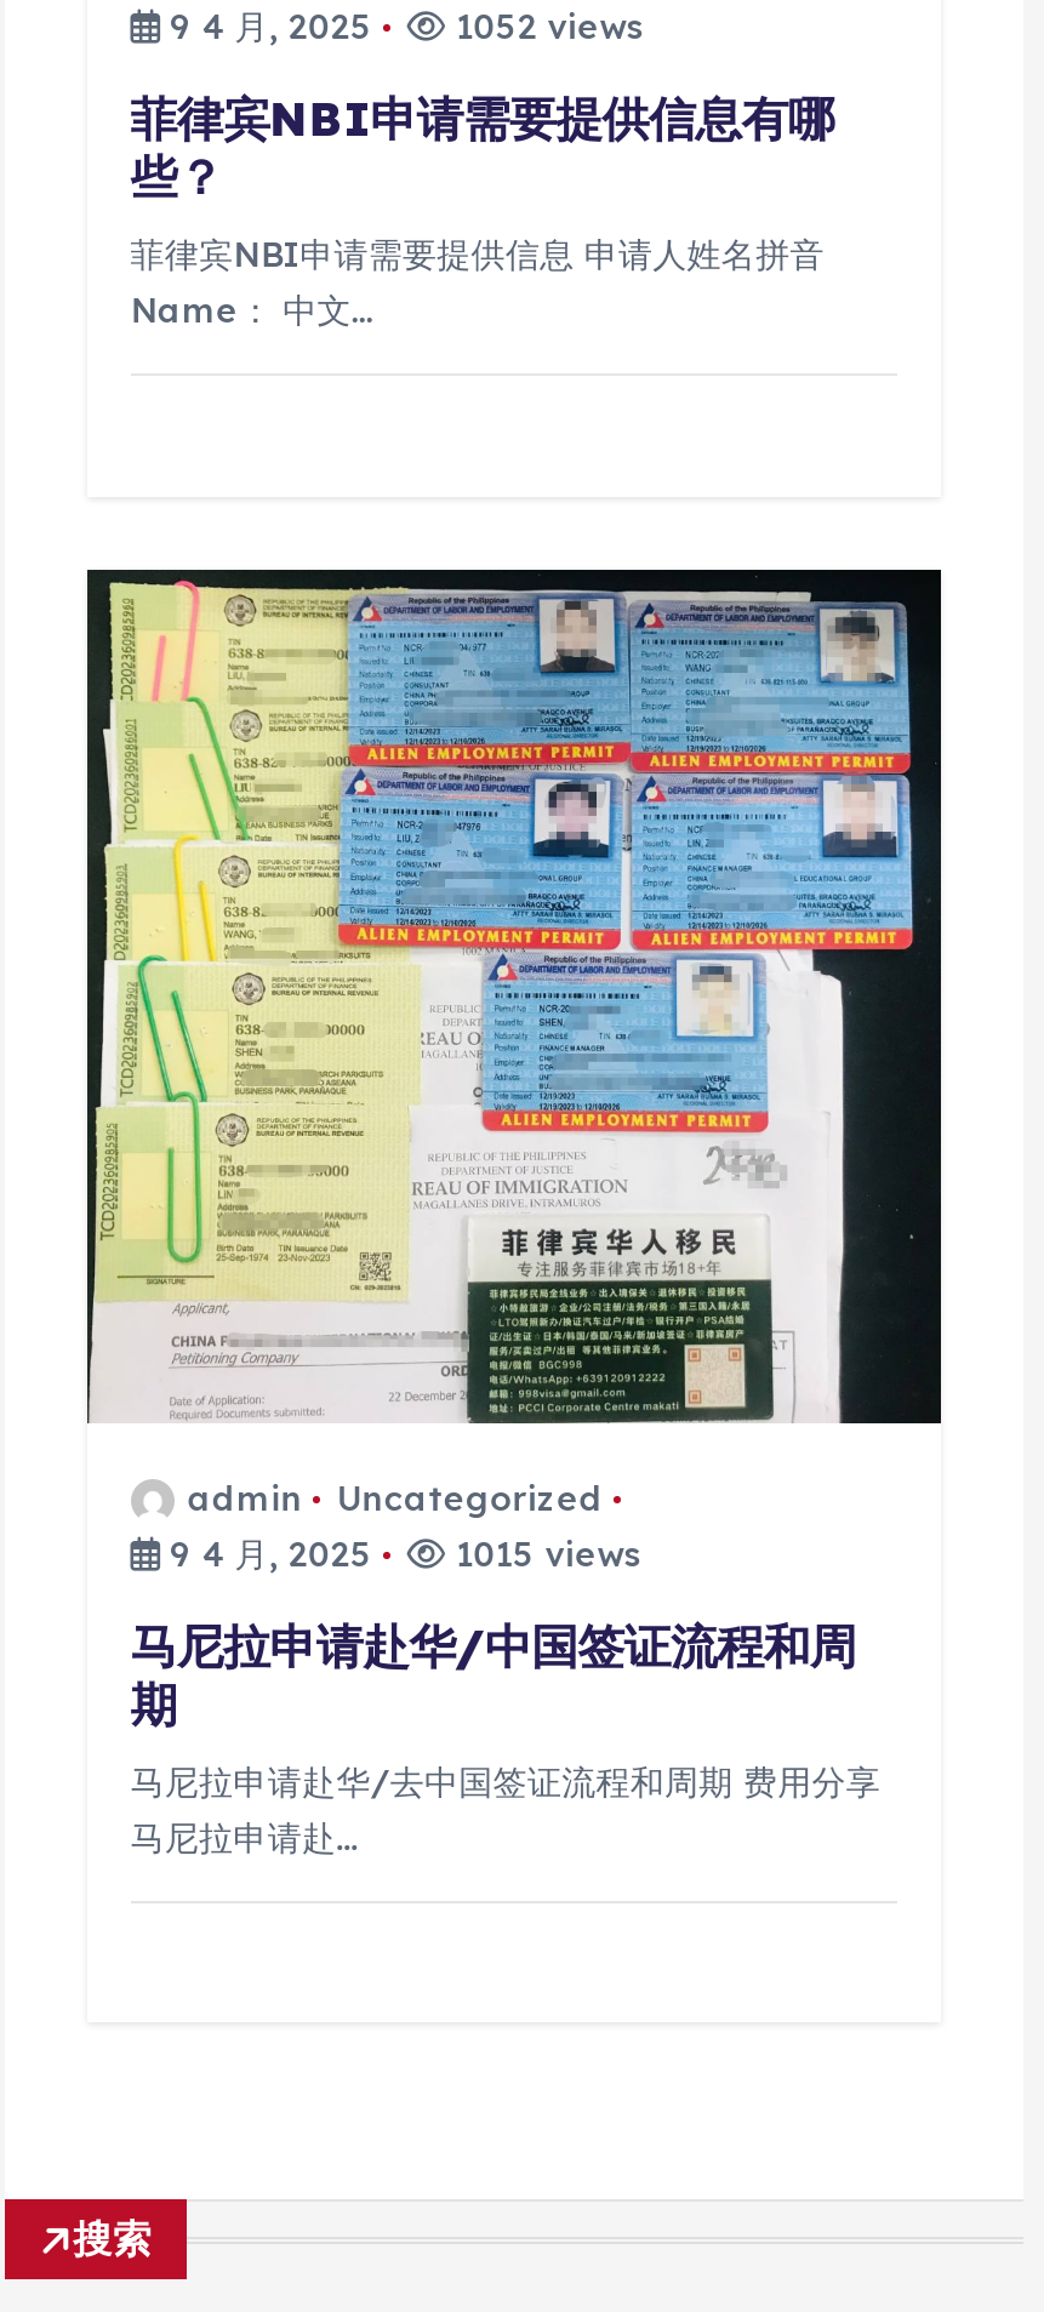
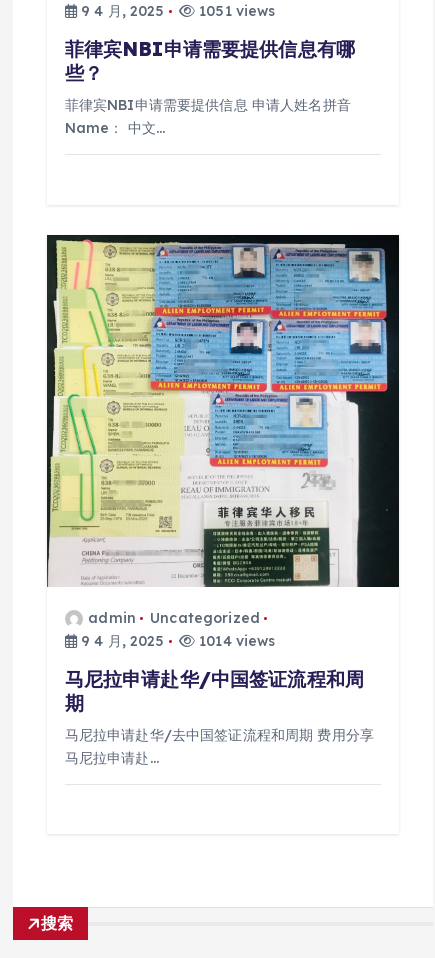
[160,5,644,49] 9 4 月, 2025 1052 views -> [77,2,275,20] 9 4 月, 2025 1051 views
[160,1532,641,1576] 9 4 月, 2025 1015 views -> [77,632,275,650] 9 4 月, 2025 1014 views

